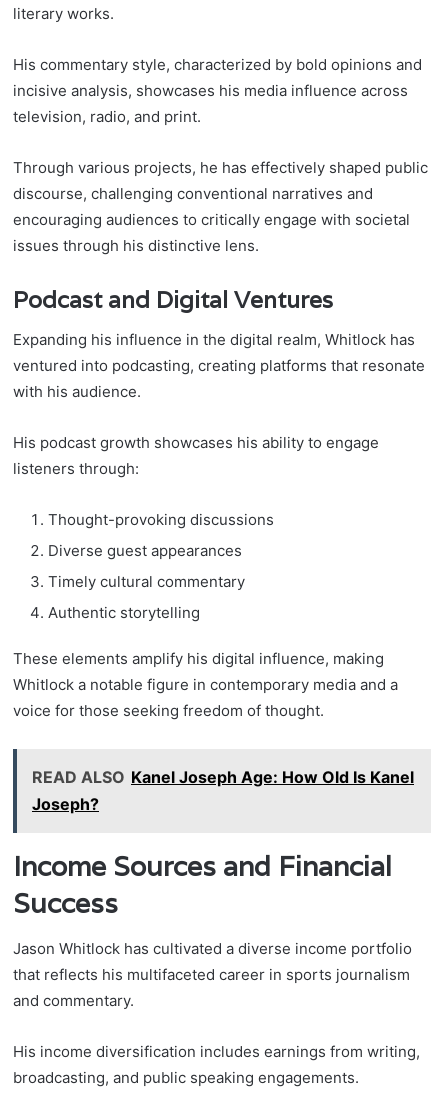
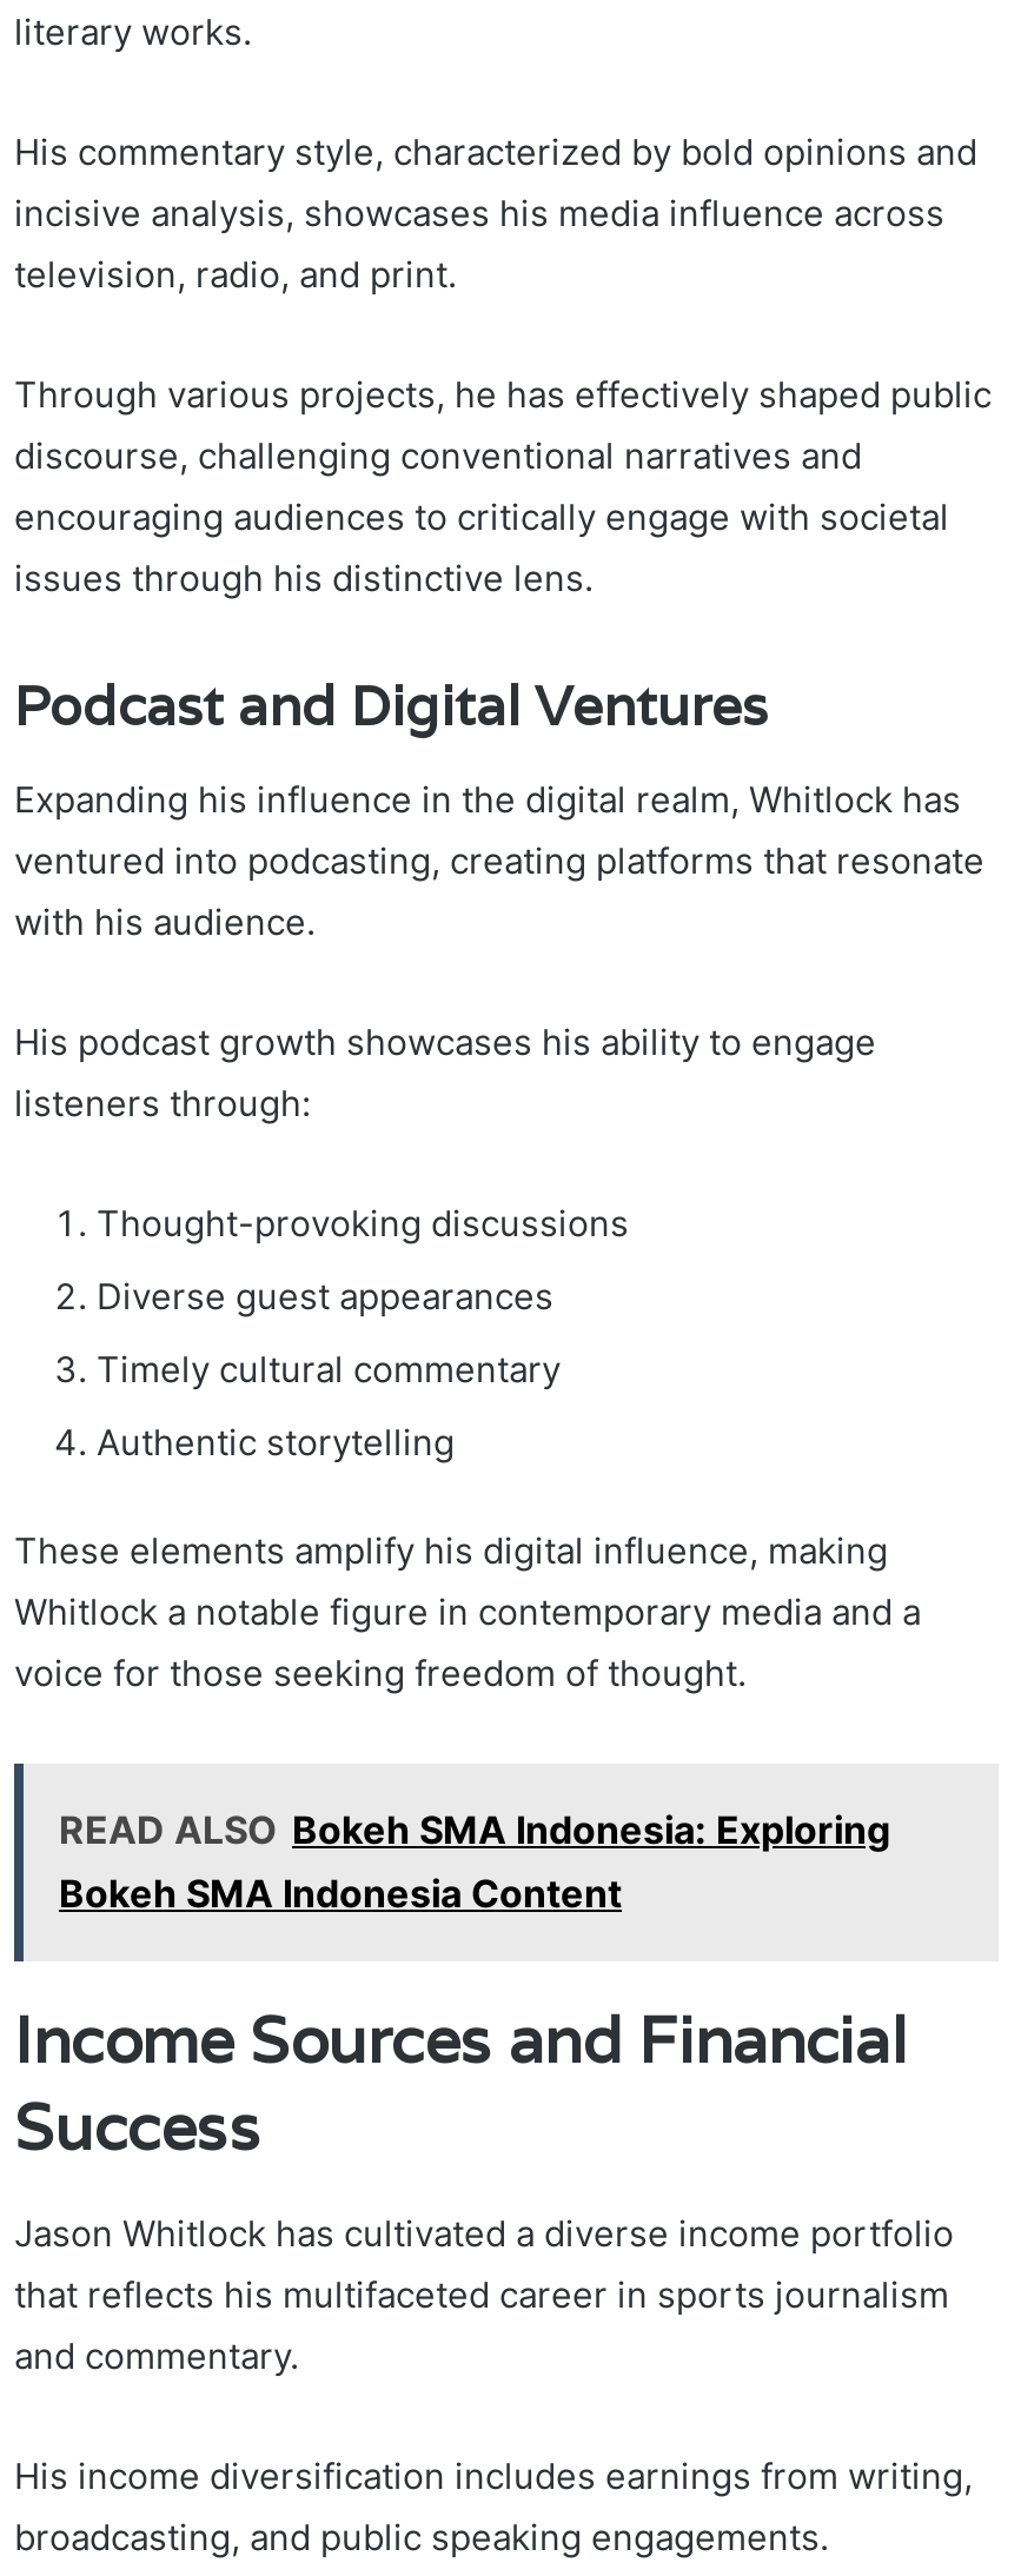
[32,767,414,814] READ ALSO Kanel Joseph Age: How Old Is Kanel | Joseph? -> [59,1806,890,1917] READ ALSO Bokeh SMA Indonesia: Exploring | Bokeh SMA Indonesia Content

